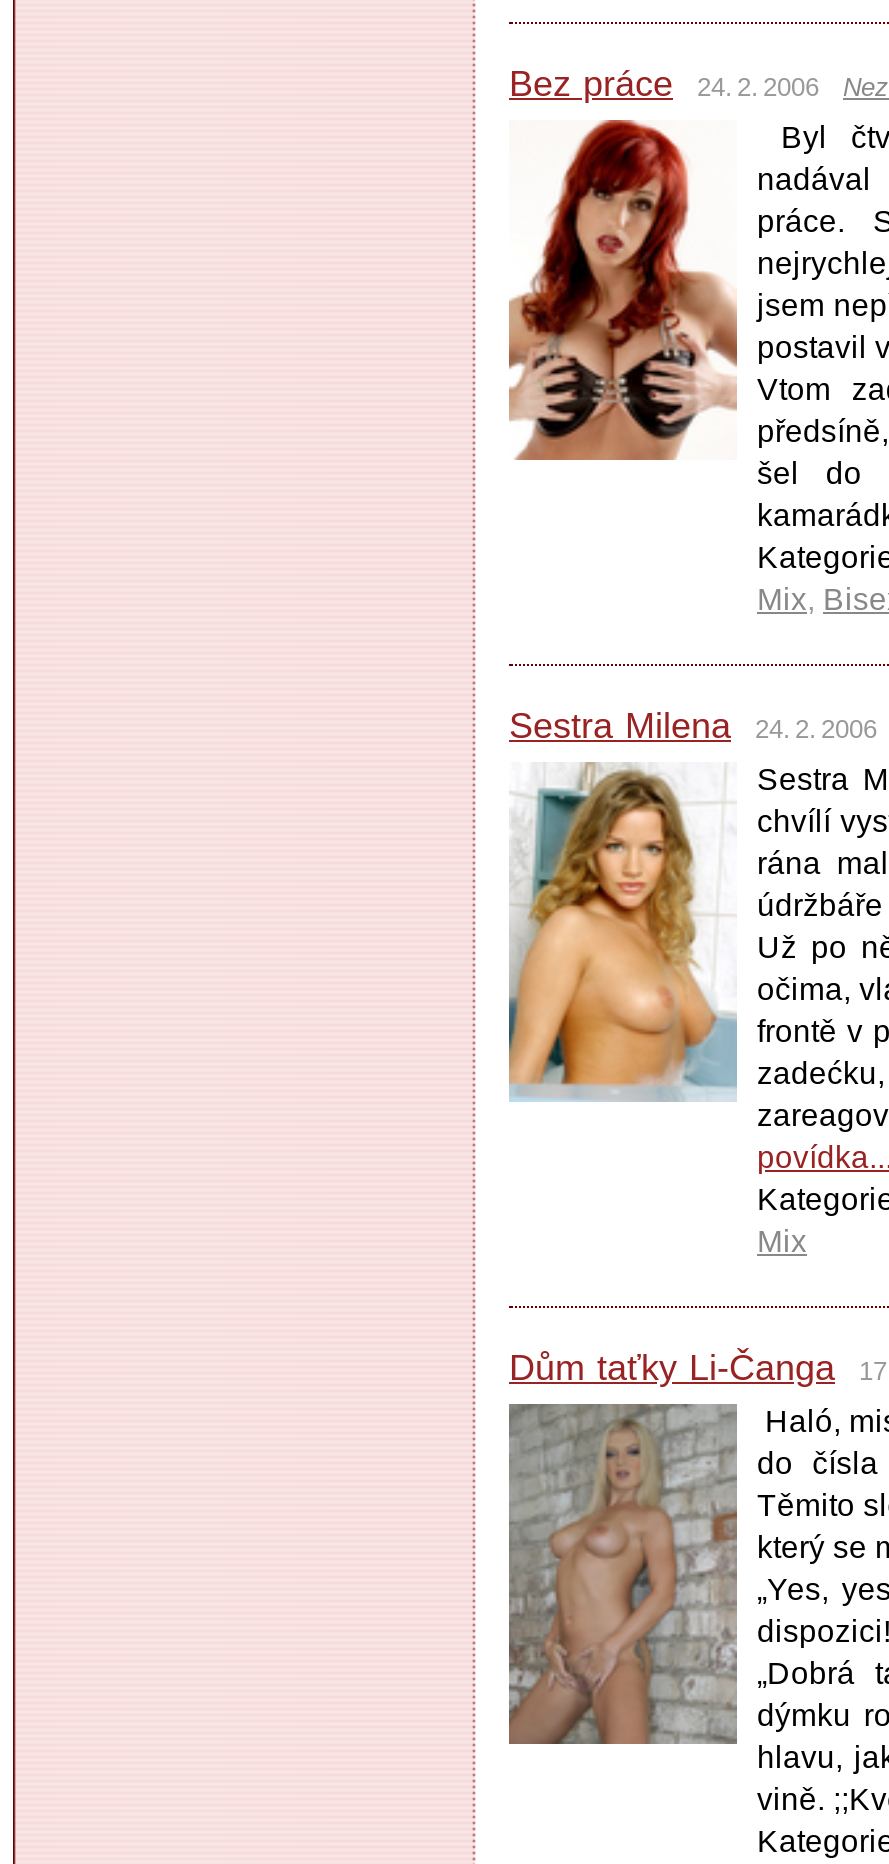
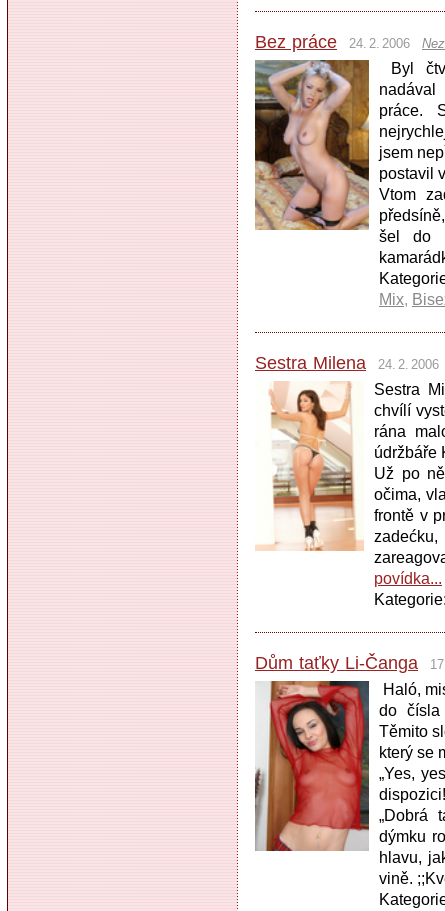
[509,120,739,460] [image] -> [254,59,370,231] [image]
[507,762,719,1102] [image] -> [255,381,360,552] [image]
[757,1224,807,1258] Mix -> none
[509,1404,737,1746] [image] -> [255,680,369,851] [image]

